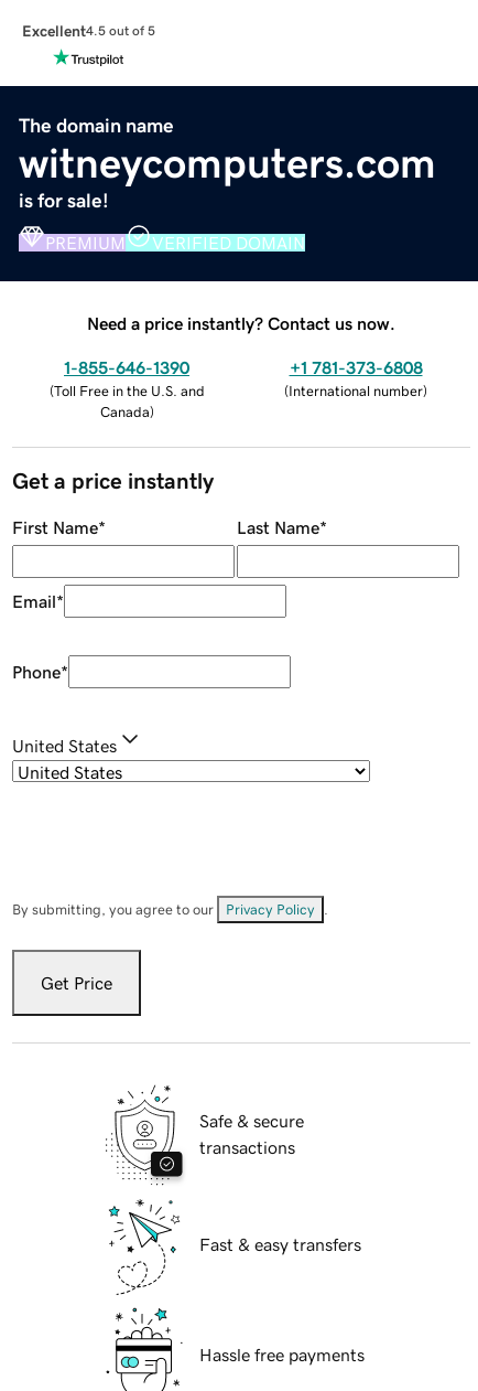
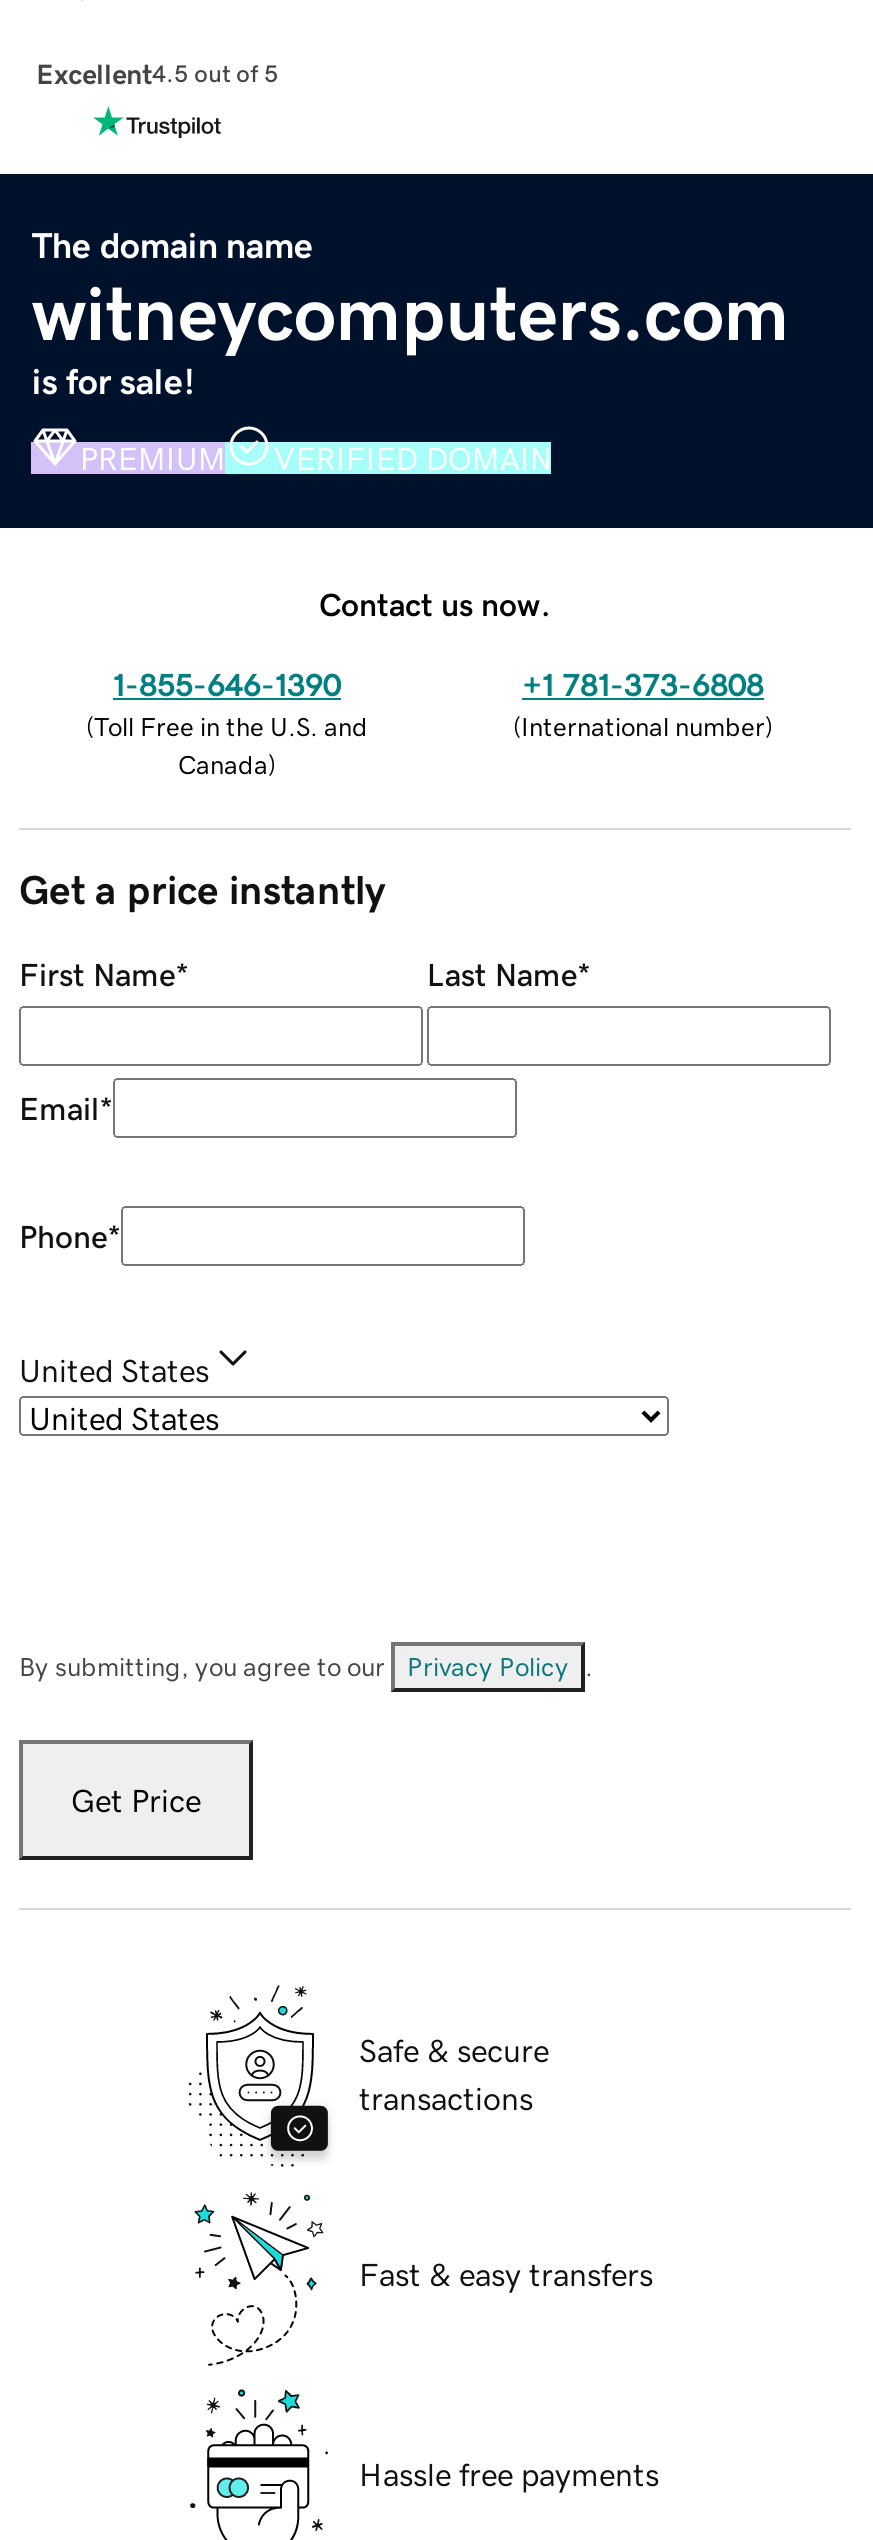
[87,314,395,332] Need a price instantly? Contact us now. -> [319,587,551,619] Contact us now.

